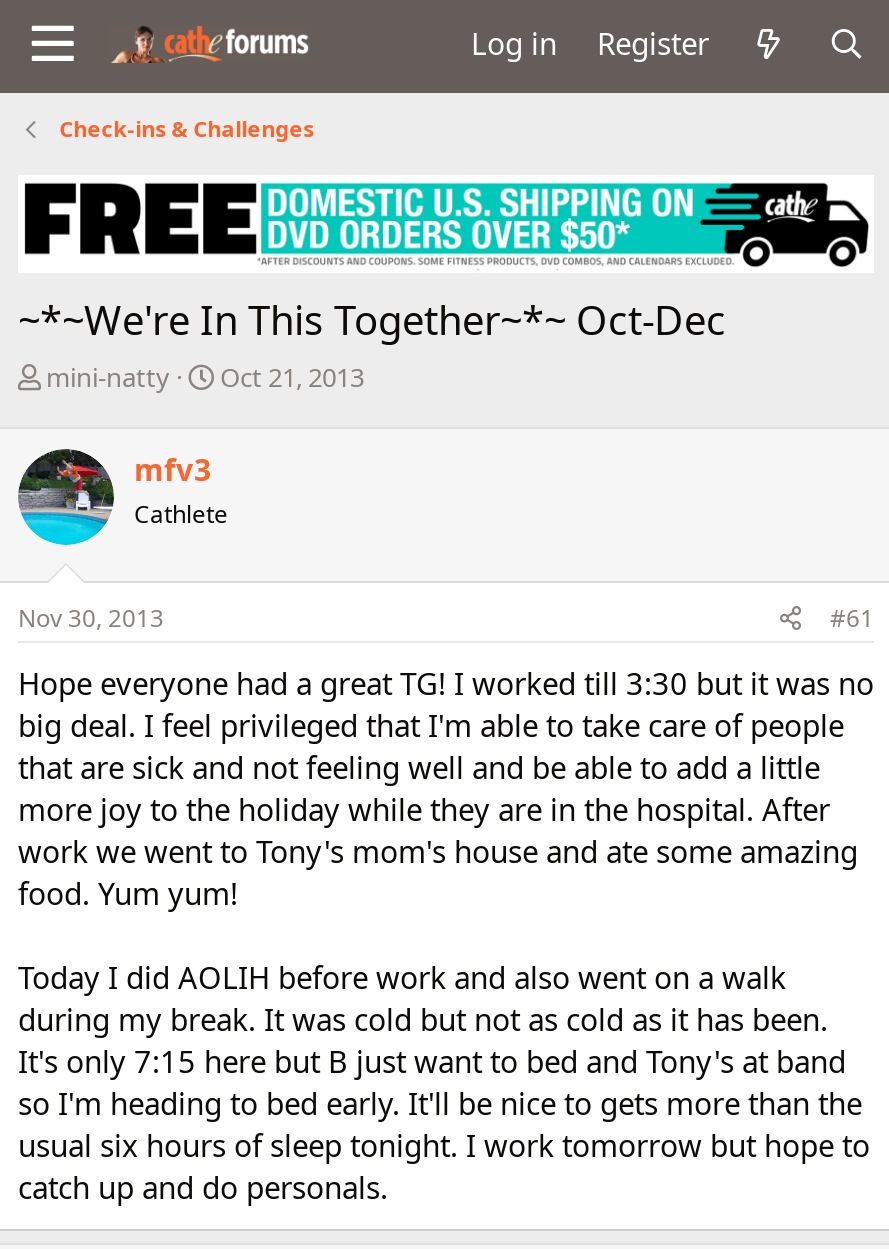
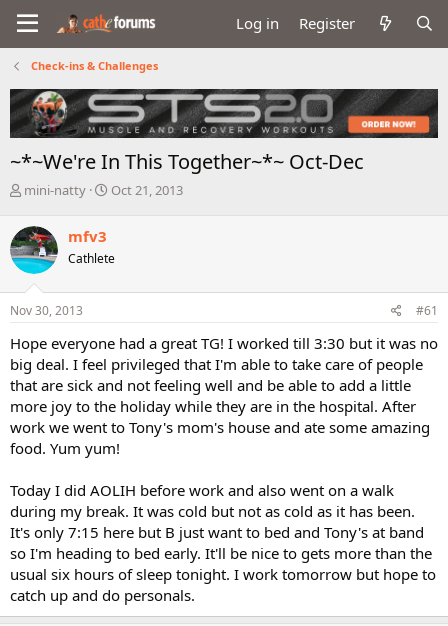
[18,175,874,273] [image] -> [9,88,439,139] [image]

